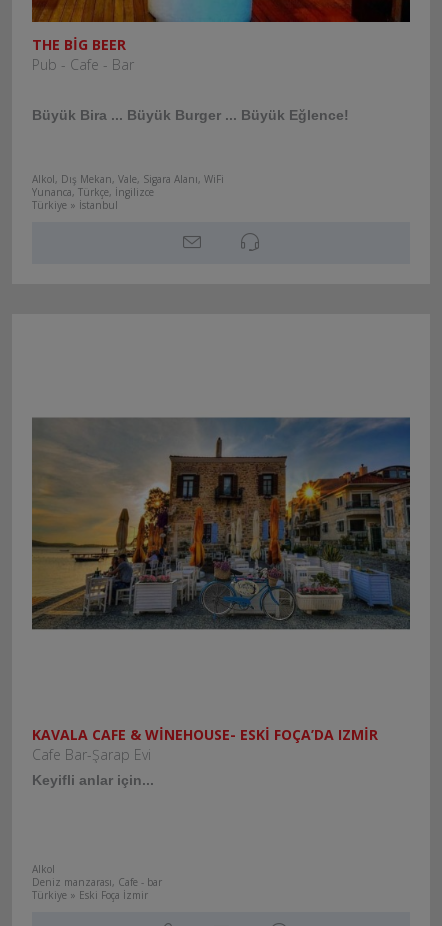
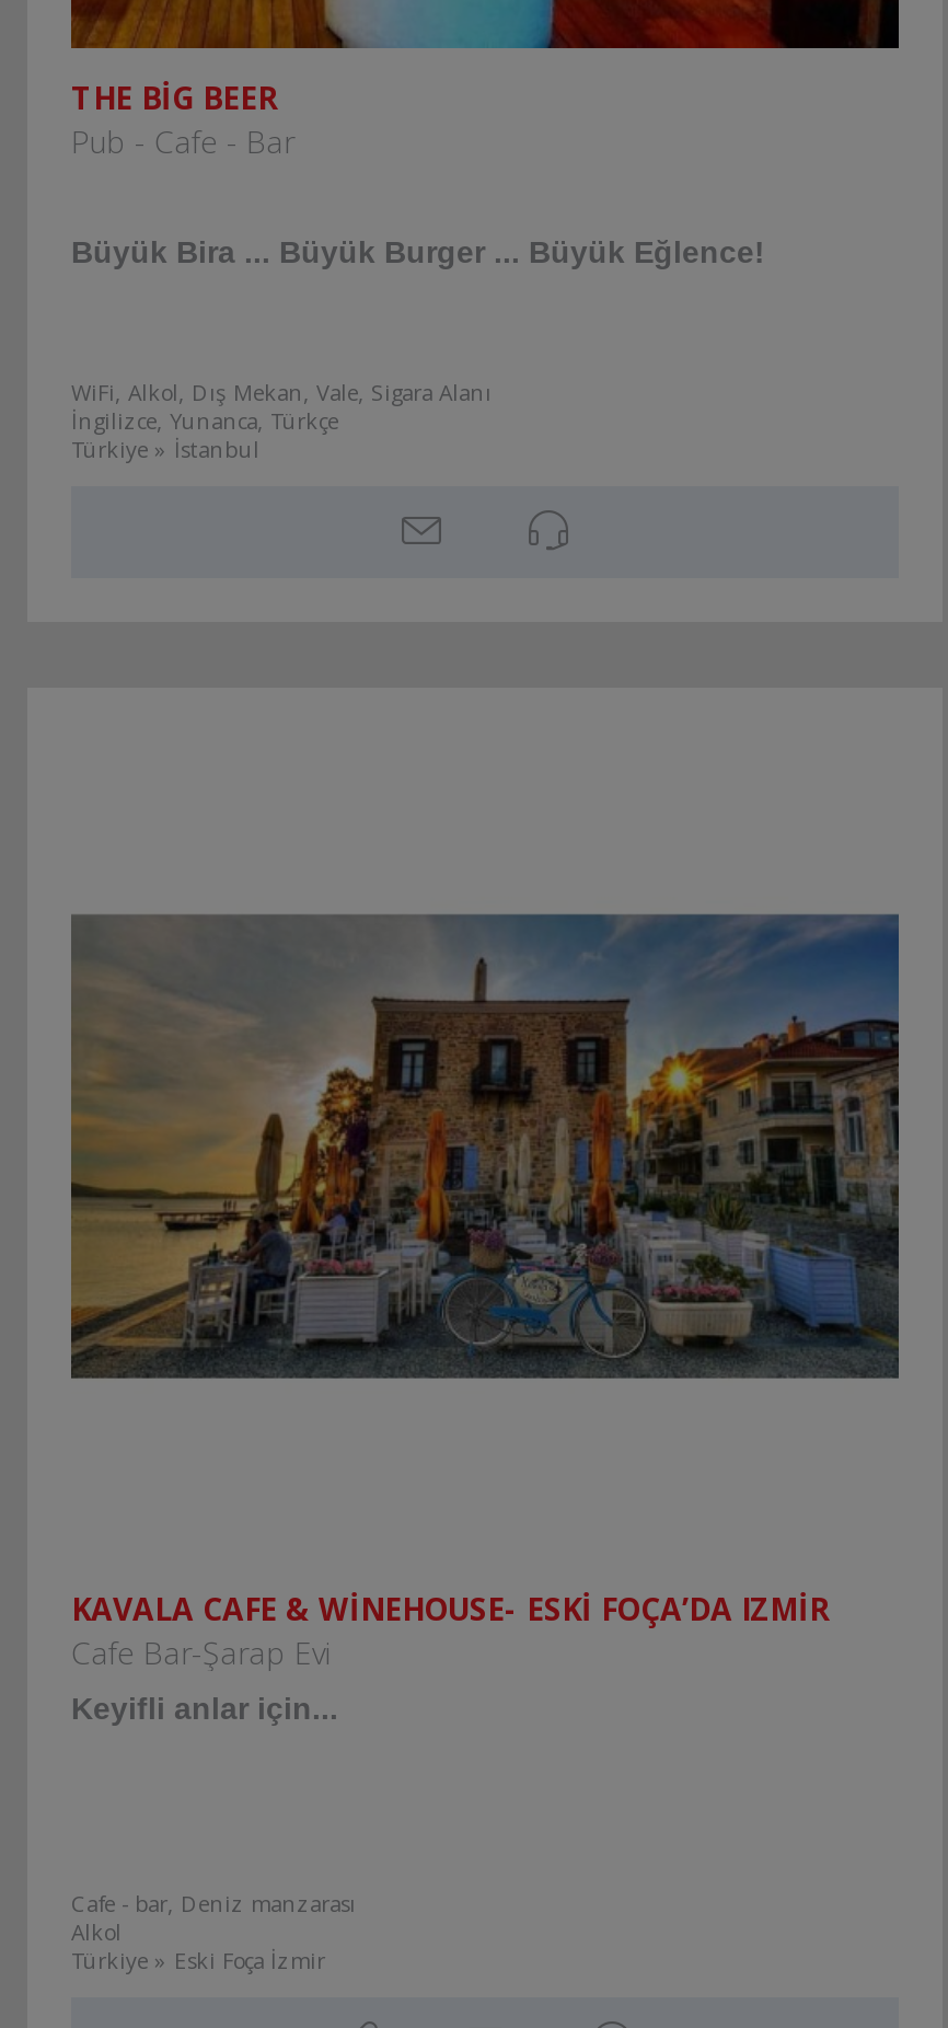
[32,172,224,199] Alkol, Dış Mekan, Vale, Sigara Alanı, WiFi | Yunanca, Türkçe, İngilizce -> [71,377,492,436] WiFi, Alkol, Dış Mekan, Vale, Sigara Alanı | İngilizce, Yunanca, Türkçe
none -> [71,1888,356,1918] Cafe - bar, Deniz manzarası
[32,875,162,889] Deniz manzarası, Cafe - bar -> none

